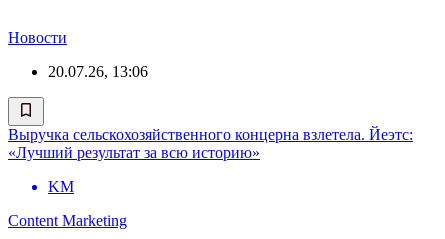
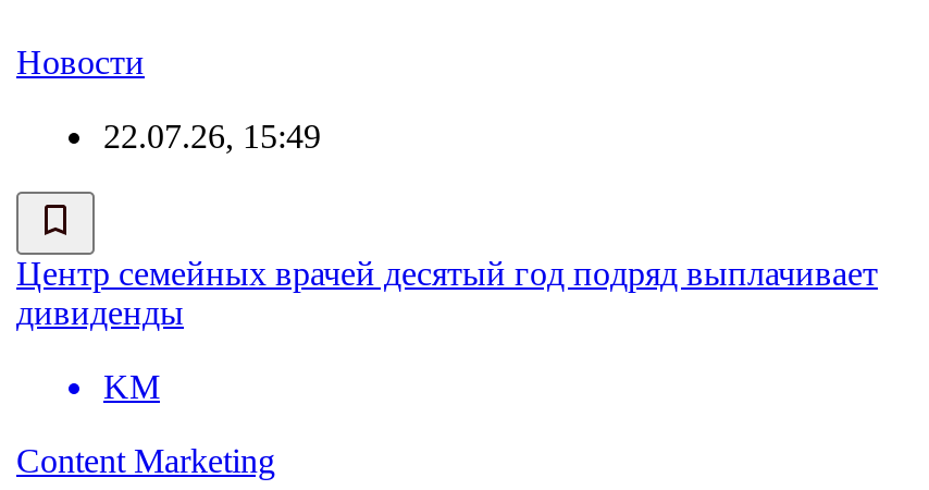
[48,63,148,80] 20.07.26, 13:06 -> [103,118,321,155] 22.07.26, 15:49
[8,126,413,161] Выручка сельскохозяйственного концерна взлетела. Йеэтс: | «Лучший результат за всю историю» -> [16,255,878,331] Центр семейных врачей десятый год подряд выплачивает | дивиденды

